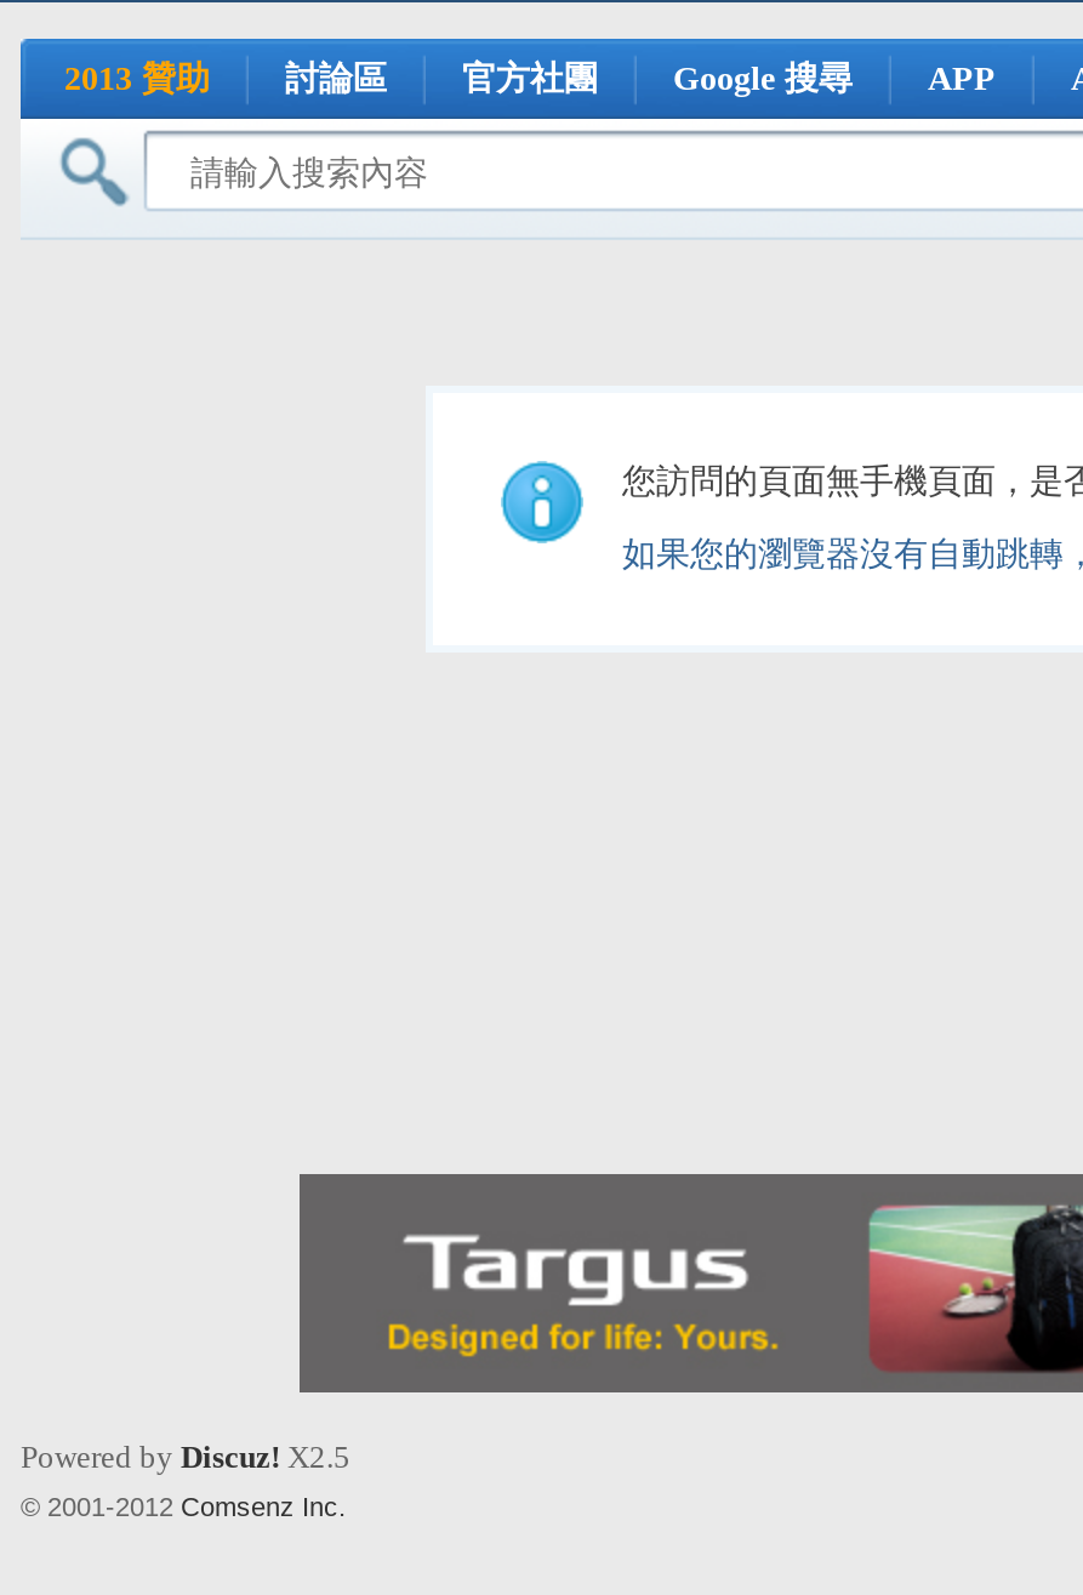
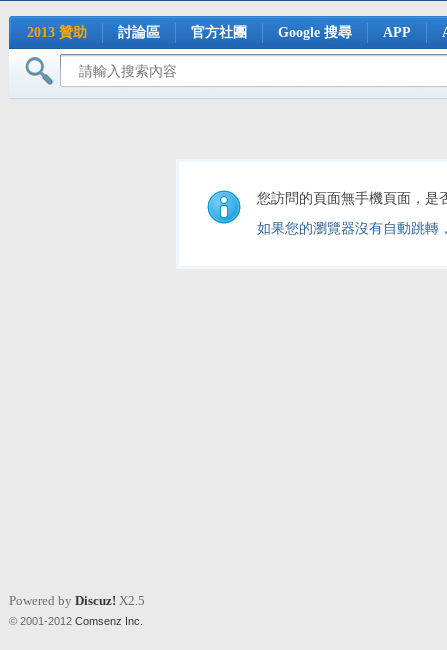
[297,1172,1076,1395] [image] -> none

